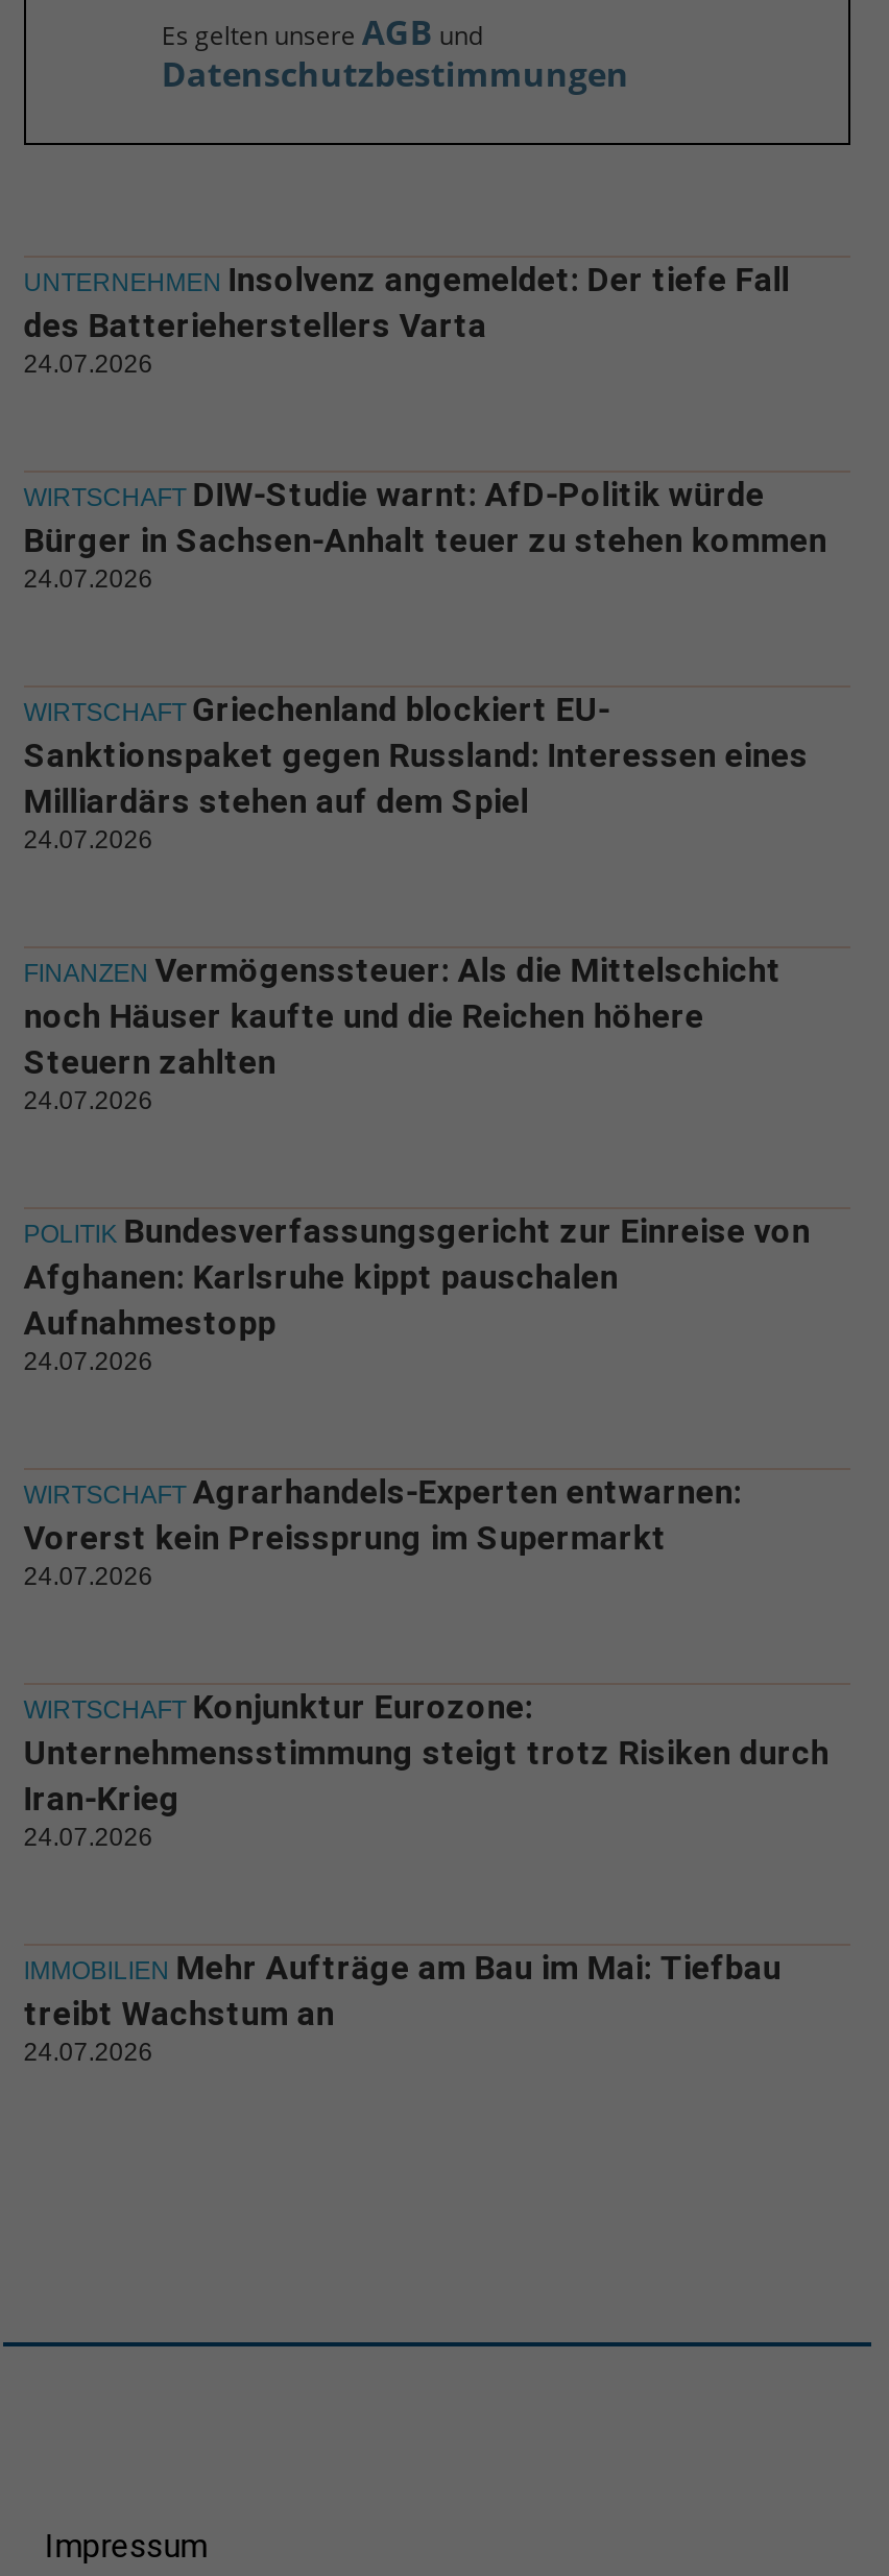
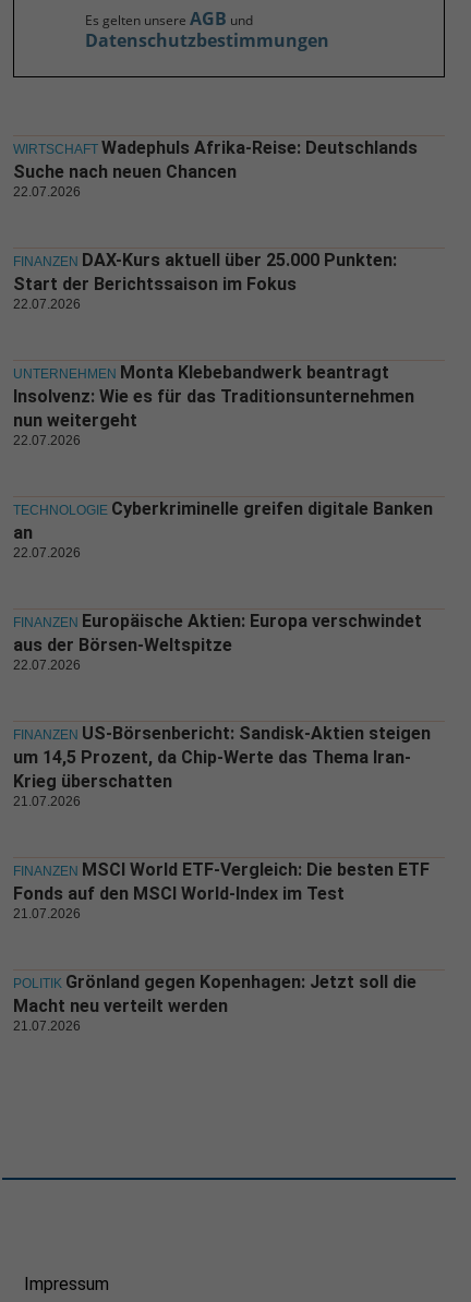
[23,260,789,379] UNTERNEHMEN Insolvenz angemeldet: Der tiefe Fall | des Batterieherstellers Varta | 24.07.2026 -> [13,138,417,200] WIRTSCHAFT Wadephuls Afrika-Reise: Deutschlands | Suche nach neuen Chancen | 22.07.2026
[23,475,827,594] WIRTSCHAFT DIW-Studie warnt: AfD-Politik würde | Bürger in Sachsen-Anhalt teuer zu stehen kommen | 24.07.2026 -> [13,250,397,312] FINANZEN DAX-Kurs aktuell über 25.000 Punkten: | Start der Berichtssaison im Fokus | 22.07.2026
[23,690,808,855] WIRTSCHAFT Griechenland blockiert EU- | Sanktionspaket gegen Russland: Interessen eines | Milliardärs stehen auf dem Spiel | 24.07.2026 -> [13,362,414,448] UNTERNEHMEN Monta Klebebandwerk beantragt | Insolvenz: Wie es für das Traditionsunternehmen | nun weitergeht | 22.07.2026
[23,951,781,1116] FINANZEN Vermögenssteuer: Als die Mittelschicht | noch Häuser kaufte und die Reichen höhere | Steuern zahlten | 24.07.2026 -> [13,499,433,561] TECHNOLOGIE Cyberkriminelle greifen digitale Banken | an | 22.07.2026
[23,1212,810,1377] POLITIK Bundesverfassungsgericht zur Einreise von | Afghanen: Karlsruhe kippt pauschalen | Aufnahmestopp | 24.07.2026 -> [13,611,422,673] FINANZEN Europäische Aktien: Europa verschwindet | aus der Börsen-Weltspitze | 22.07.2026
[23,1473,741,1592] WIRTSCHAFT Agrarhandels-Experten entwarnen: | Vorerst kein Preissprung im Supermarkt | 24.07.2026 -> [13,723,430,809] FINANZEN US-Börsenbericht: Sandisk-Aktien steigen | um 14,5 Prozent, da Chip-Werte das Thema Iran- | Krieg überschatten | 21.07.2026
[23,1687,829,1852] WIRTSCHAFT Konjunktur Eurozone: | Unternehmensstimmung steigt trotz Risiken durch | Iran-Krieg | 24.07.2026 -> [13,859,429,922] FINANZEN MSCI World ETF-Vergleich: Die besten ETF | Fonds auf den MSCI World-Index im Test | 21.07.2026
[23,1948,781,2067] IMMOBILIEN Mehr Aufträge am Bau im Mai: Tiefbau | treibt Wachstum an | 24.07.2026 -> [13,972,416,1034] POLITIK Grönland gegen Kopenhagen: Jetzt soll die | Macht neu verteilt werden | 21.07.2026

